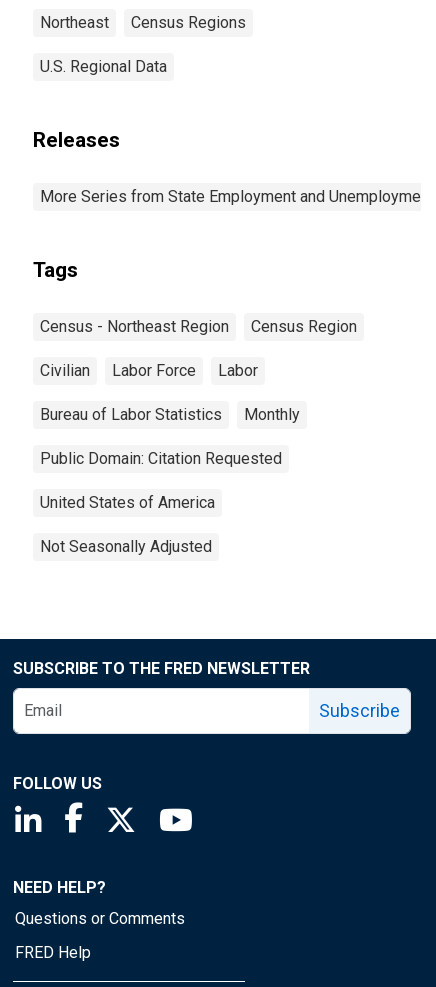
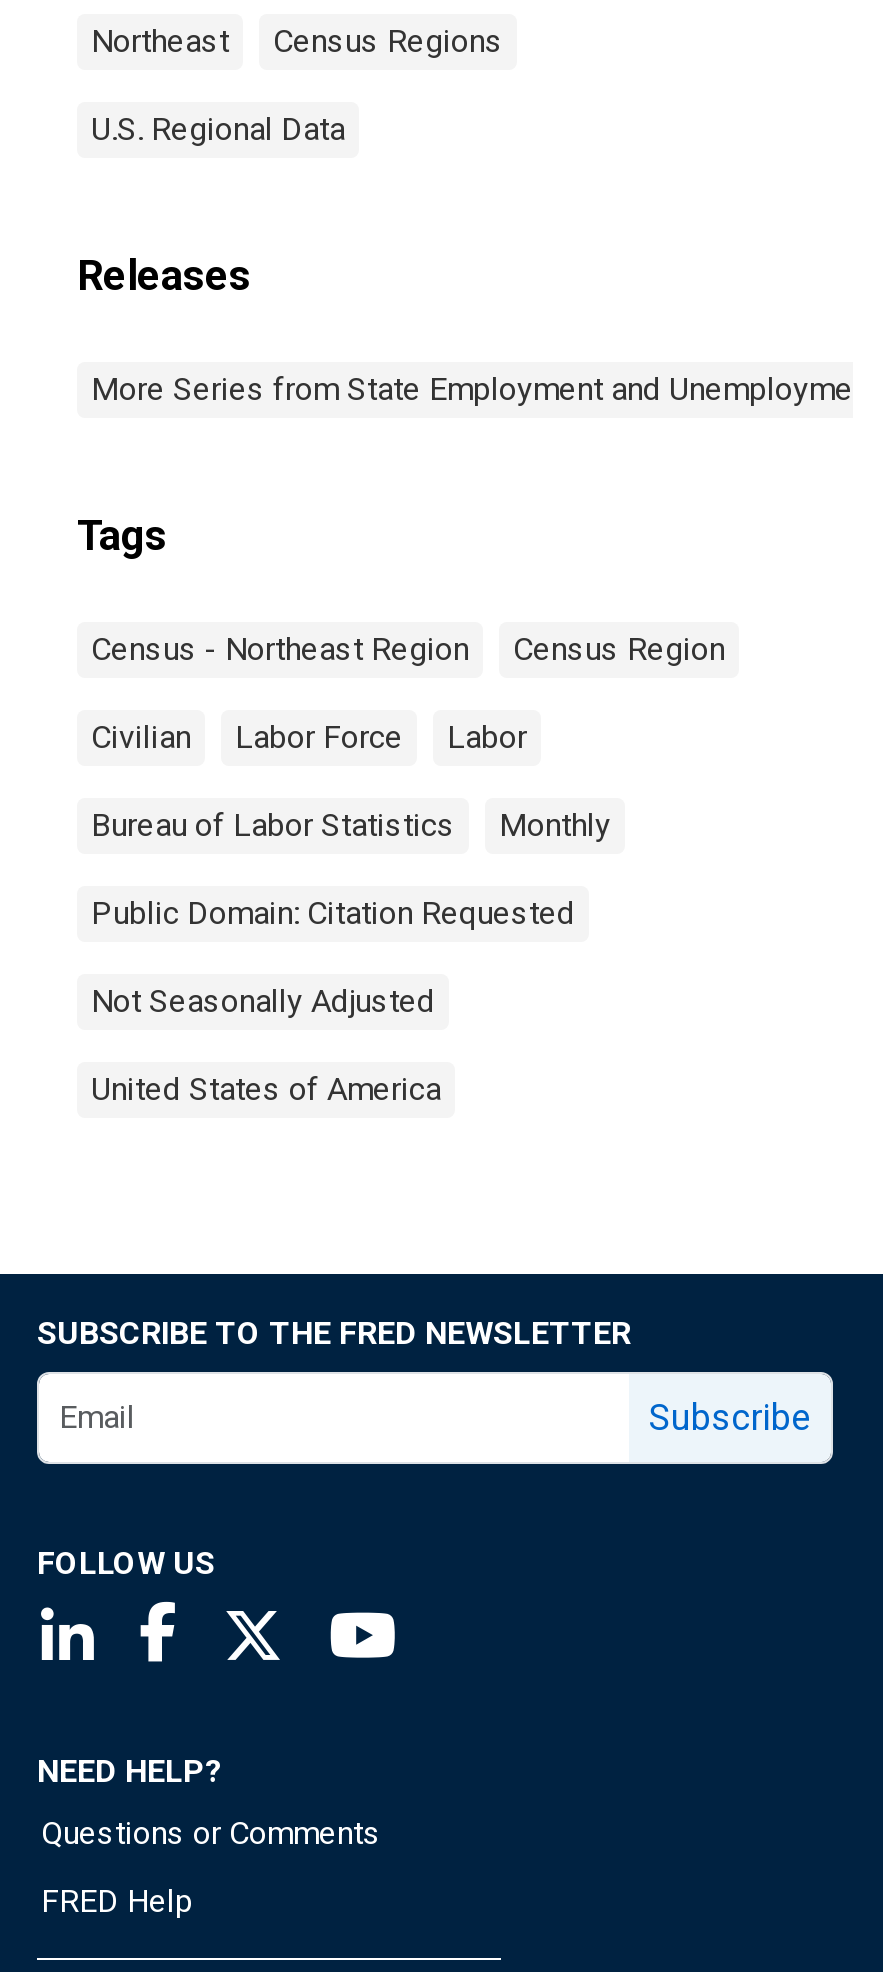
moved [40,493,215,512] -> [91,1070,441,1108]: United States of America
moved [40,537,212,556] -> [91,982,435,1020]: Not Seasonally Adjusted

